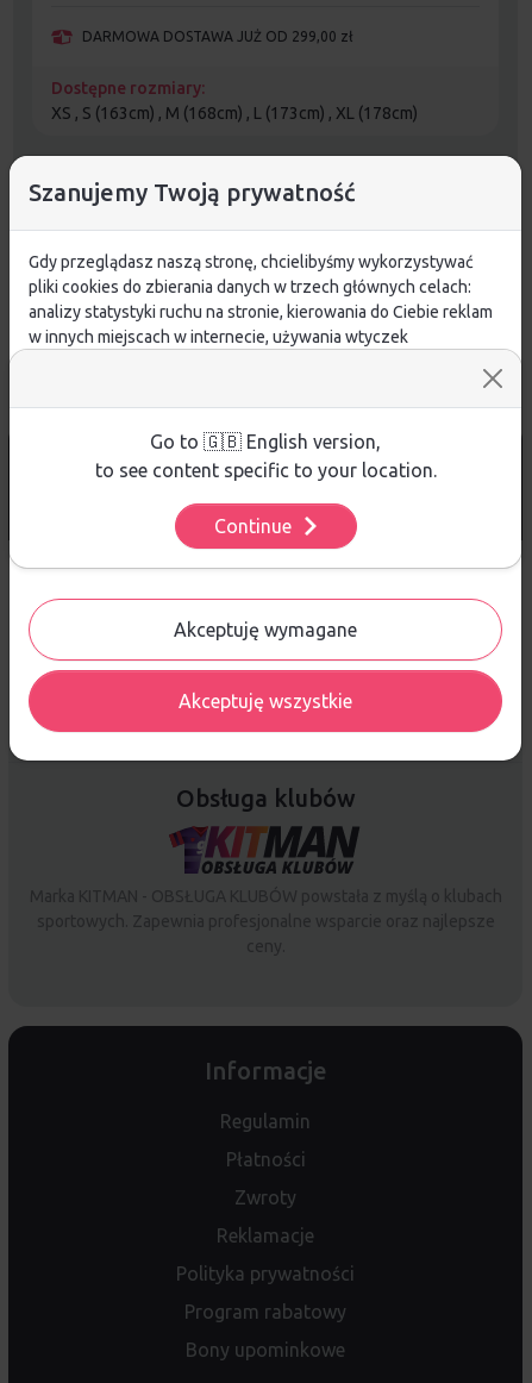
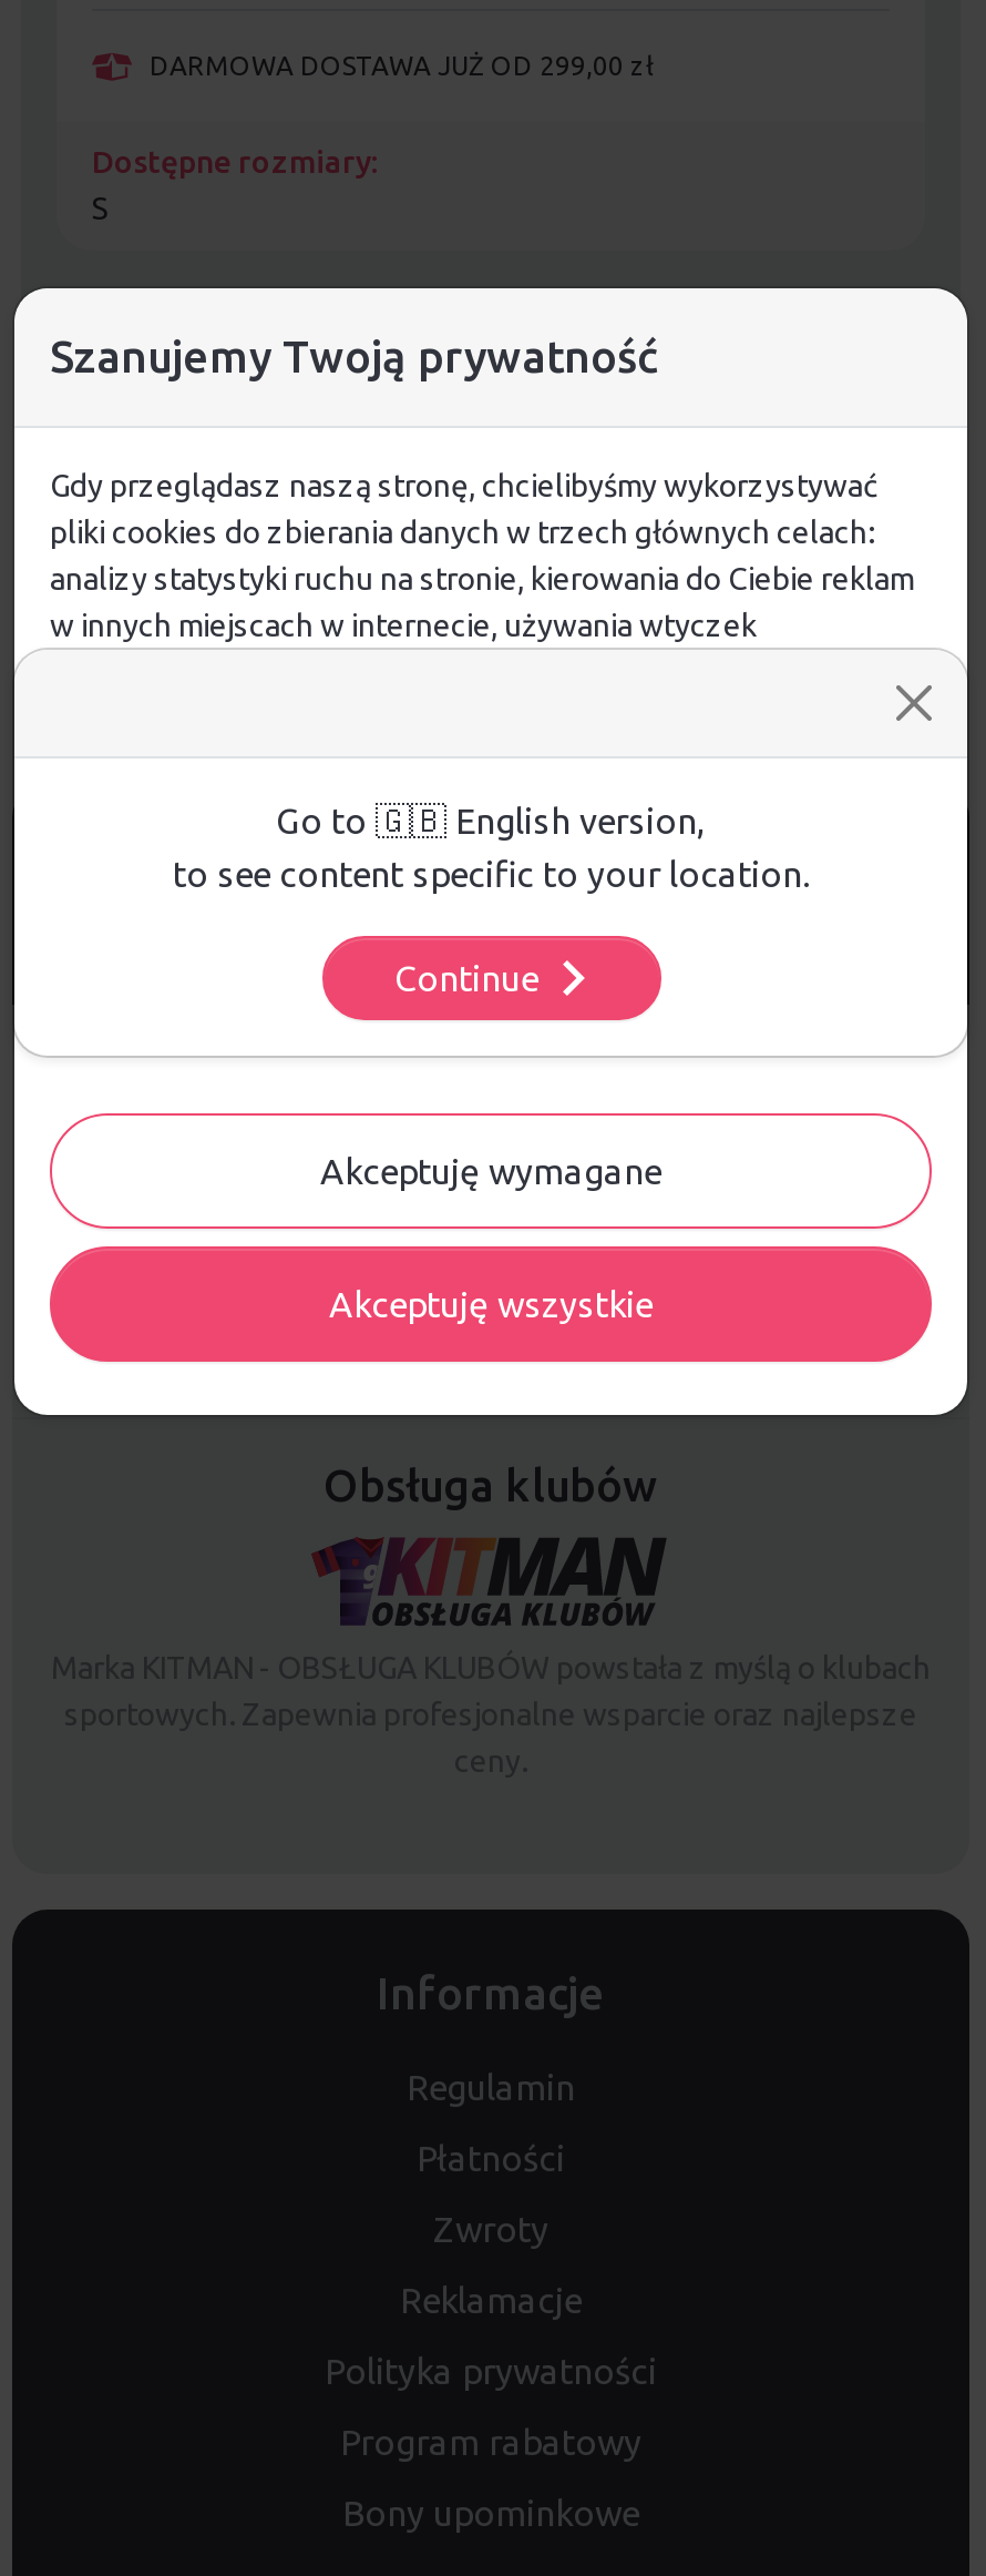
[51,103,418,122] XS , S (163cm) , M (168cm) , L (173cm) , XL (178cm) -> [92,190,110,226] S

